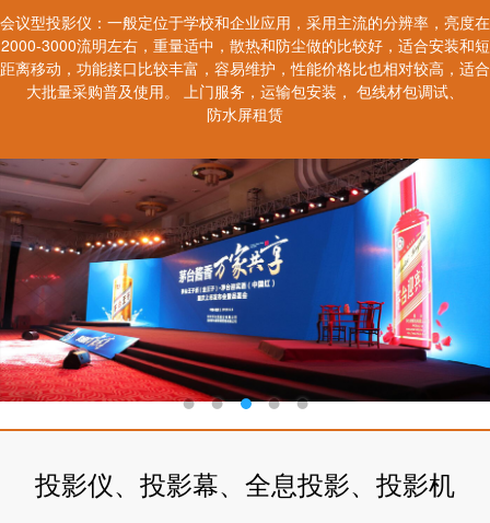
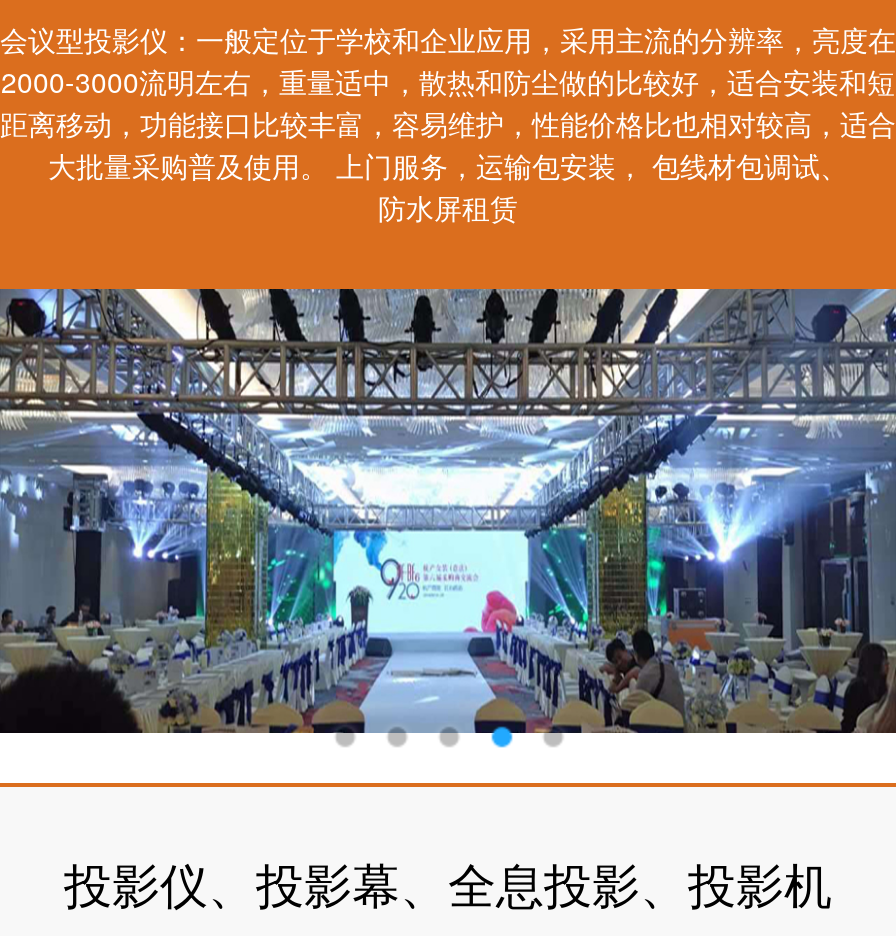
[3,158,487,410] [image] -> [6,287,890,749] [image]

